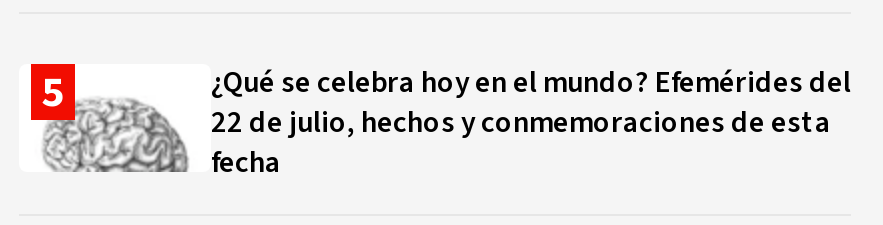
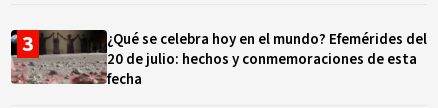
[19,64,831,174] [image] | 22 de julio, hechos y conmemoraciones de esta -> [10,29,417,85] [image] | 20 de julio: hechos y conmemoraciones de esta

